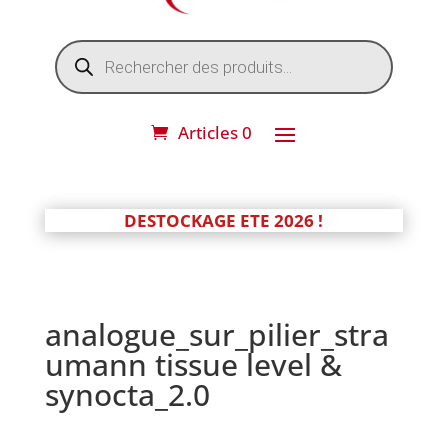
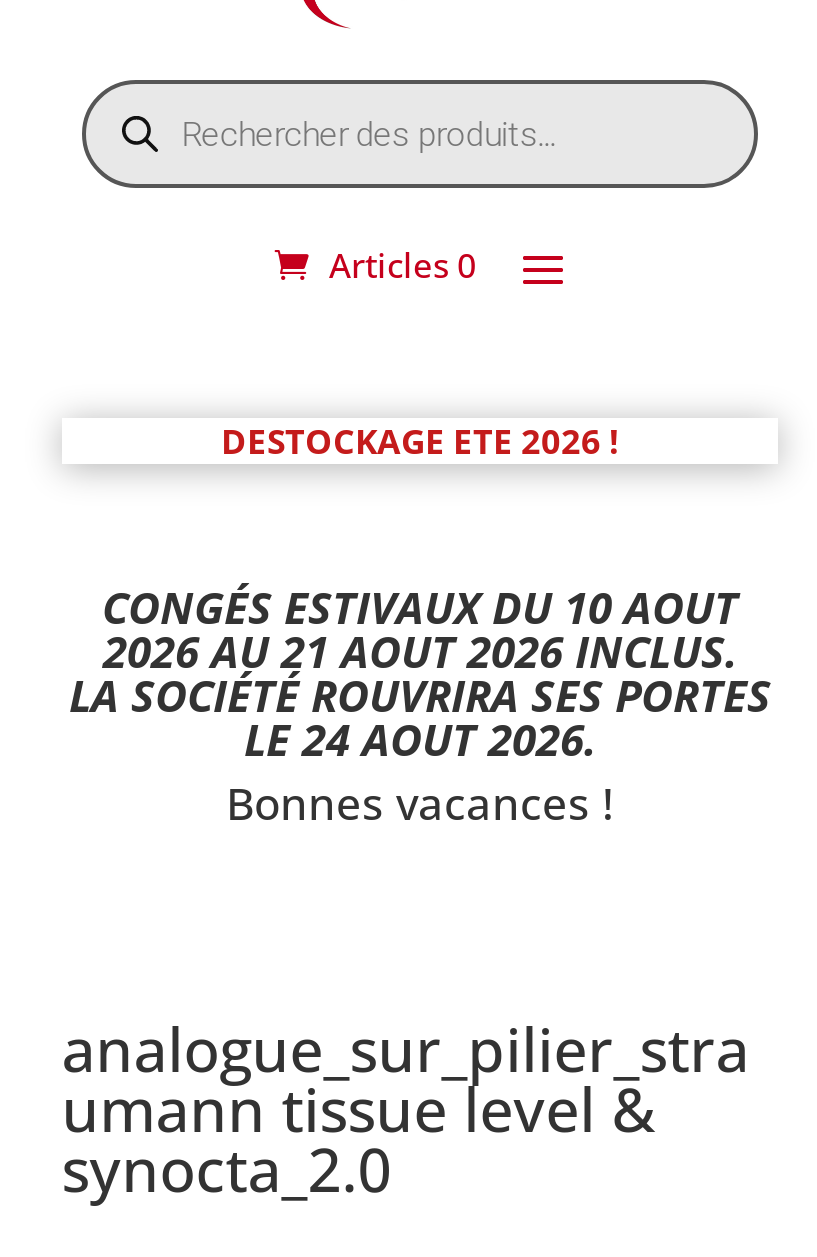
none -> [69,576,771,832] CONGÉS ESTIVAUX DU 10 AOUT | 2026 AU 21 AOUT 2026 INCLUS. | LA SOCIÉTÉ ROUVRIRA SES PORTES | LE 24 AOUT 2026. | Bonnes vacances !

